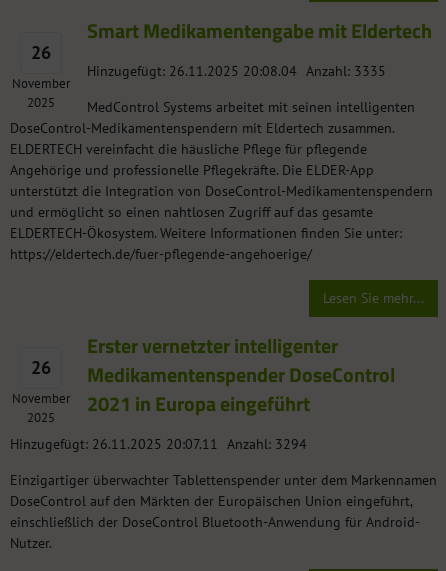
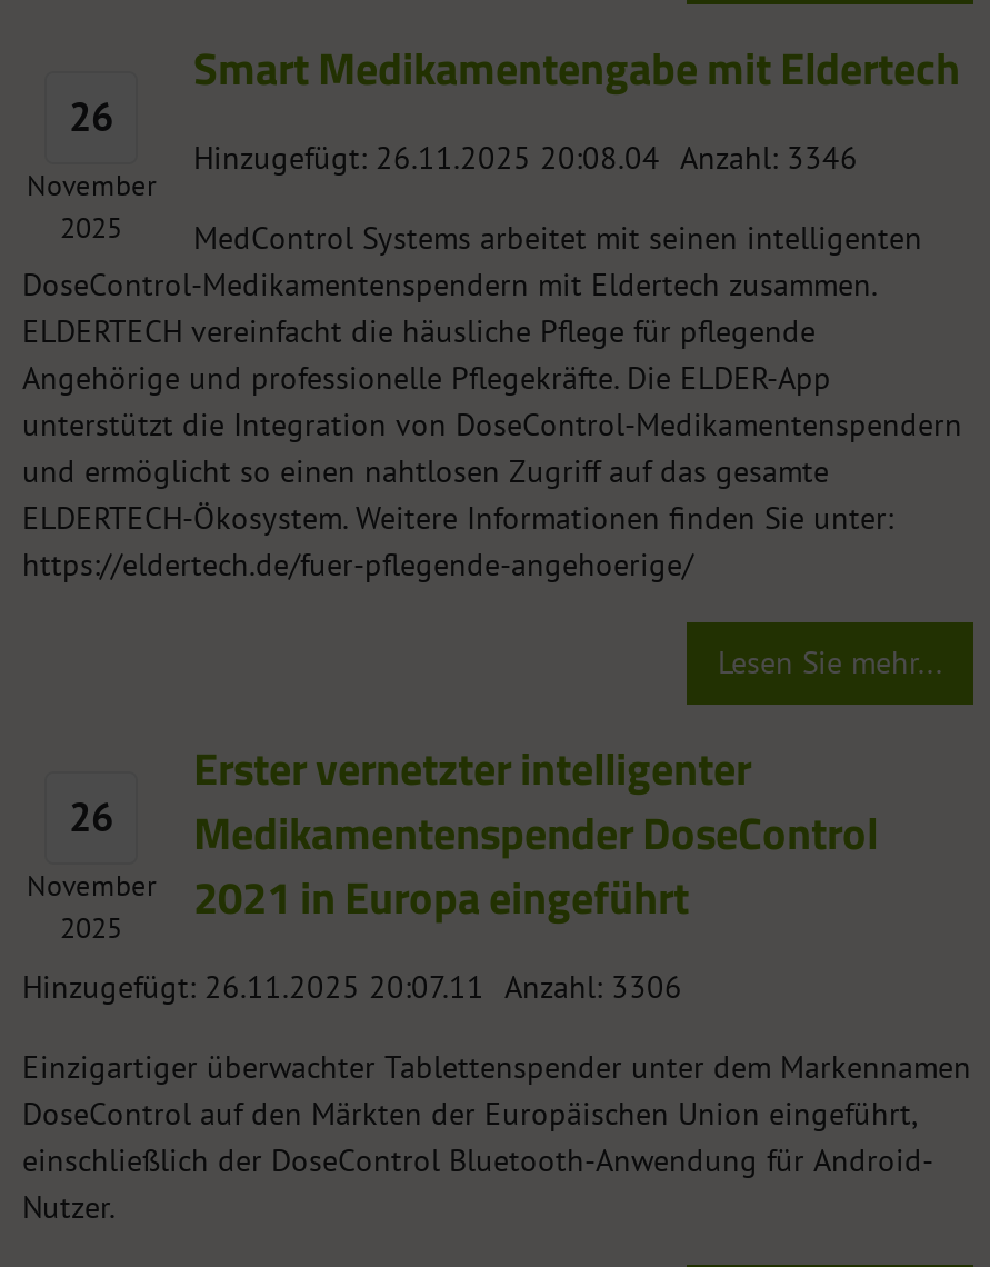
[87,62,386,80] Hinzugefügt: 26.11.2025 20:08.04 Anzahl: 3335 -> [193,138,858,178] Hinzugefügt: 26.11.2025 20:08.04 Anzahl: 3346
[10,435,307,453] Hinzugefügt: 26.11.2025 20:07.11 Anzahl: 3294 -> [22,967,682,1007] Hinzugefügt: 26.11.2025 20:07.11 Anzahl: 3306

